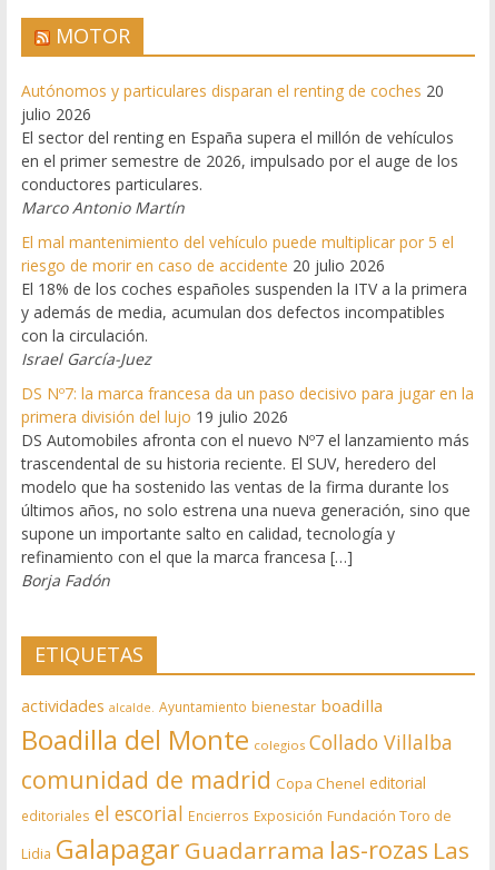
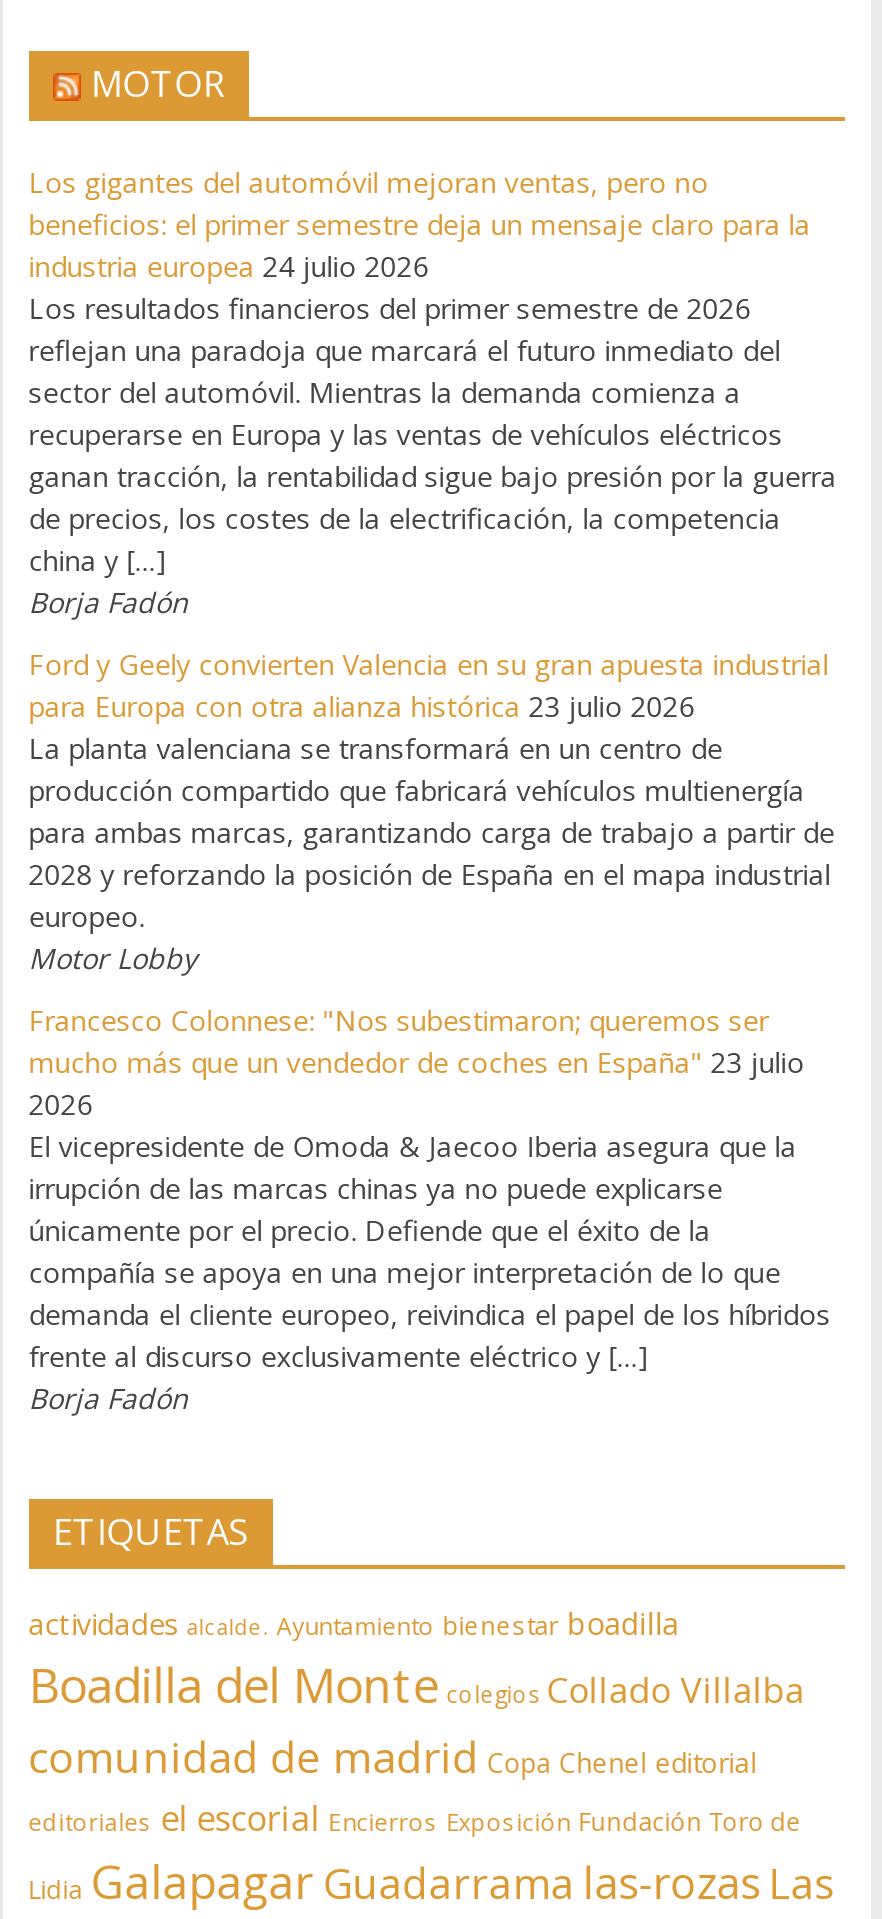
[21,80,458,218] Autónomos y particulares disparan el renting de coches 20 | julio 2026 | El sector del renting en España supera el millón de vehículos | en el primer semestre de 2026, impulsado por el auge de los | conductores particulares. | Marco Antonio Martín -> [29,163,837,621] Los gigantes del automóvil mejoran ventas, pero no | beneficios: el primer semestre deja un mensaje claro para la | industria europea 24 julio 2026 | Los resultados financieros del primer semestre de 2026 | reflejan una paradoja que marcará el futuro inmediato del | sector del automóvil. Mientras la demanda comienza a | recuperarse en Europa y las ventas de vehículos eléctricos | ganan tracción, la rentabilidad sigue bajo presión por la guerra | de precios, los costes de la electrificación, la competencia | china y […] | Borja Fadón
[21,231,467,369] El mal mantenimiento del vehículo puede multiplicar por 5 el | riesgo de morir en caso de accidente 20 julio 2026 | El 18% de los coches españoles suspenden la ITV a la primera | y además de media, acumulan dos defectos incompatibles | con la circulación. | Israel García-Juez -> [29,645,835,977] Ford y Geely convierten Valencia en su gran apuesta industrial | para Europa con otra alianza histórica 23 julio 2026 | La planta valenciana se transformará en un centro de | producción compartido que fabricará vehículos multienergía | para ambas marcas, garantizando carga de trabajo a partir de | 2028 y reforzando la posición de España en el mapa industrial | europeo. | Motor Lobby
[21,383,474,567] DS Nº7: la marca francesa da un paso decisivo para jugar en la | primera división del lujo 19 julio 2026 | DS Automobiles afronta con el nuevo Nº7 el lanzamiento más | trascendental de su historia reciente. El SUV, heredero del | modelo que ha sostenido las ventas de la firma durante los | últimos años, no solo estrena una nueva generación, sino que | supone un importante salto en calidad, tecnología y | refinamiento con el que la marca francesa […] -> [29,1001,831,1375] Francesco Colonnese: "Nos subestimaron; queremos ser | mucho más que un vendedor de coches en España" 23 julio | 2026 | El vicepresidente de Omoda & Jaecoo Iberia asegura que la | irrupción de las marcas chinas ya no puede explicarse | únicamente por el precio. Defiende que el éxito de la | compañía se apoya en una mejor interpretación de lo que | demanda el cliente europeo, reivindica el papel de los híbridos | frente al discurso exclusivamente eléctrico y […]

